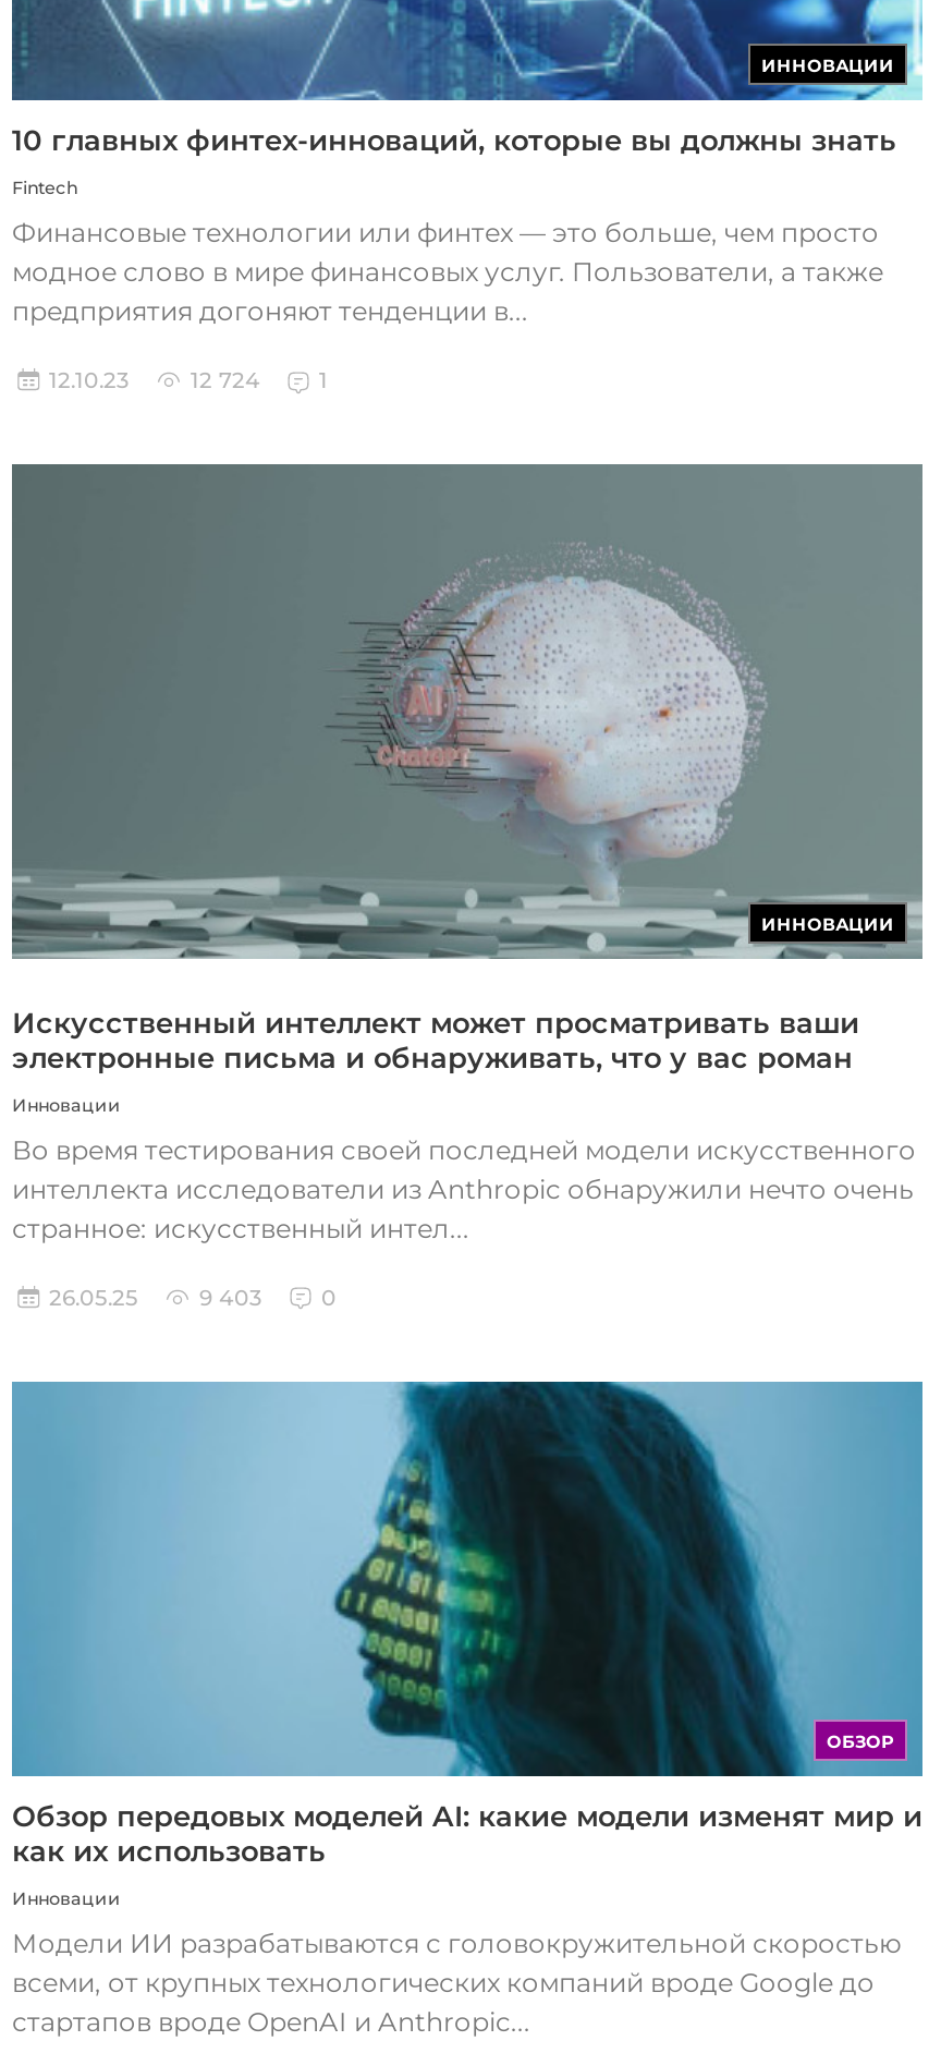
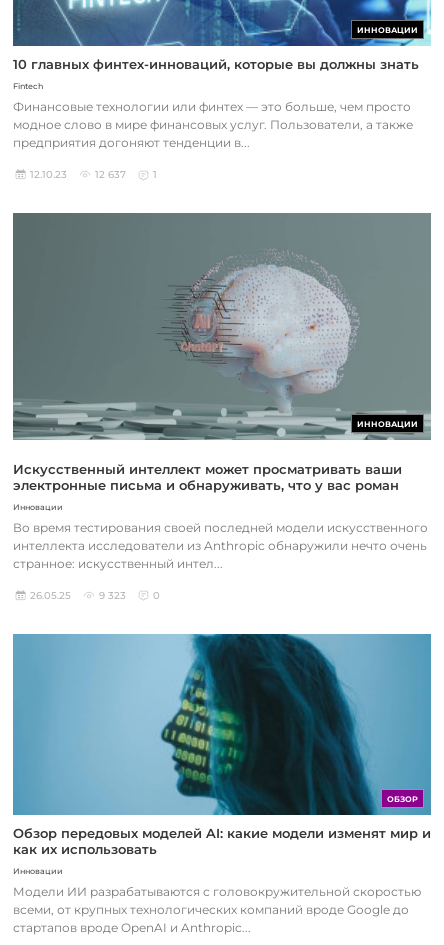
[191,366,260,395] 12 724 -> [95,168,126,181] 12 637
[199,1283,262,1311] 9 403 -> [99,589,126,602] 9 323

